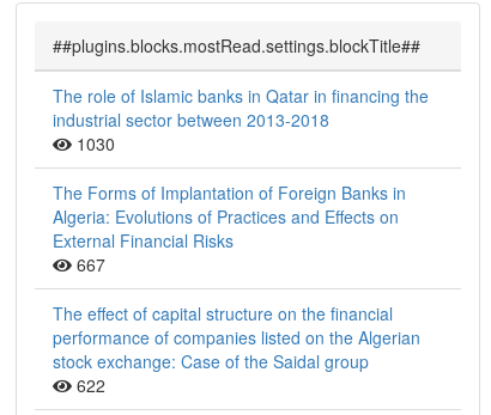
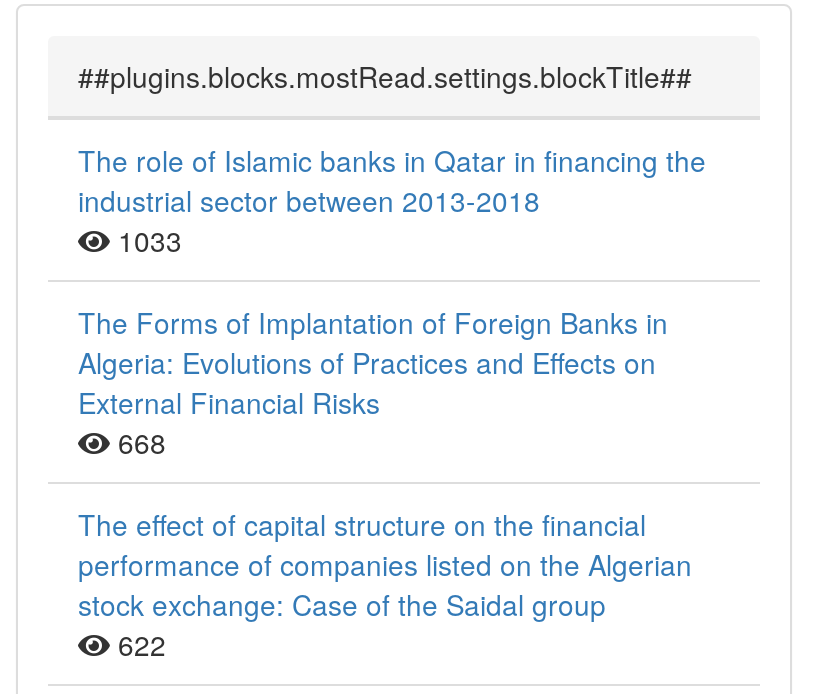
[72,132,115,156] 1030 -> [110,221,182,261] 1033
[72,253,105,277] 667 -> [110,423,166,463] 668

